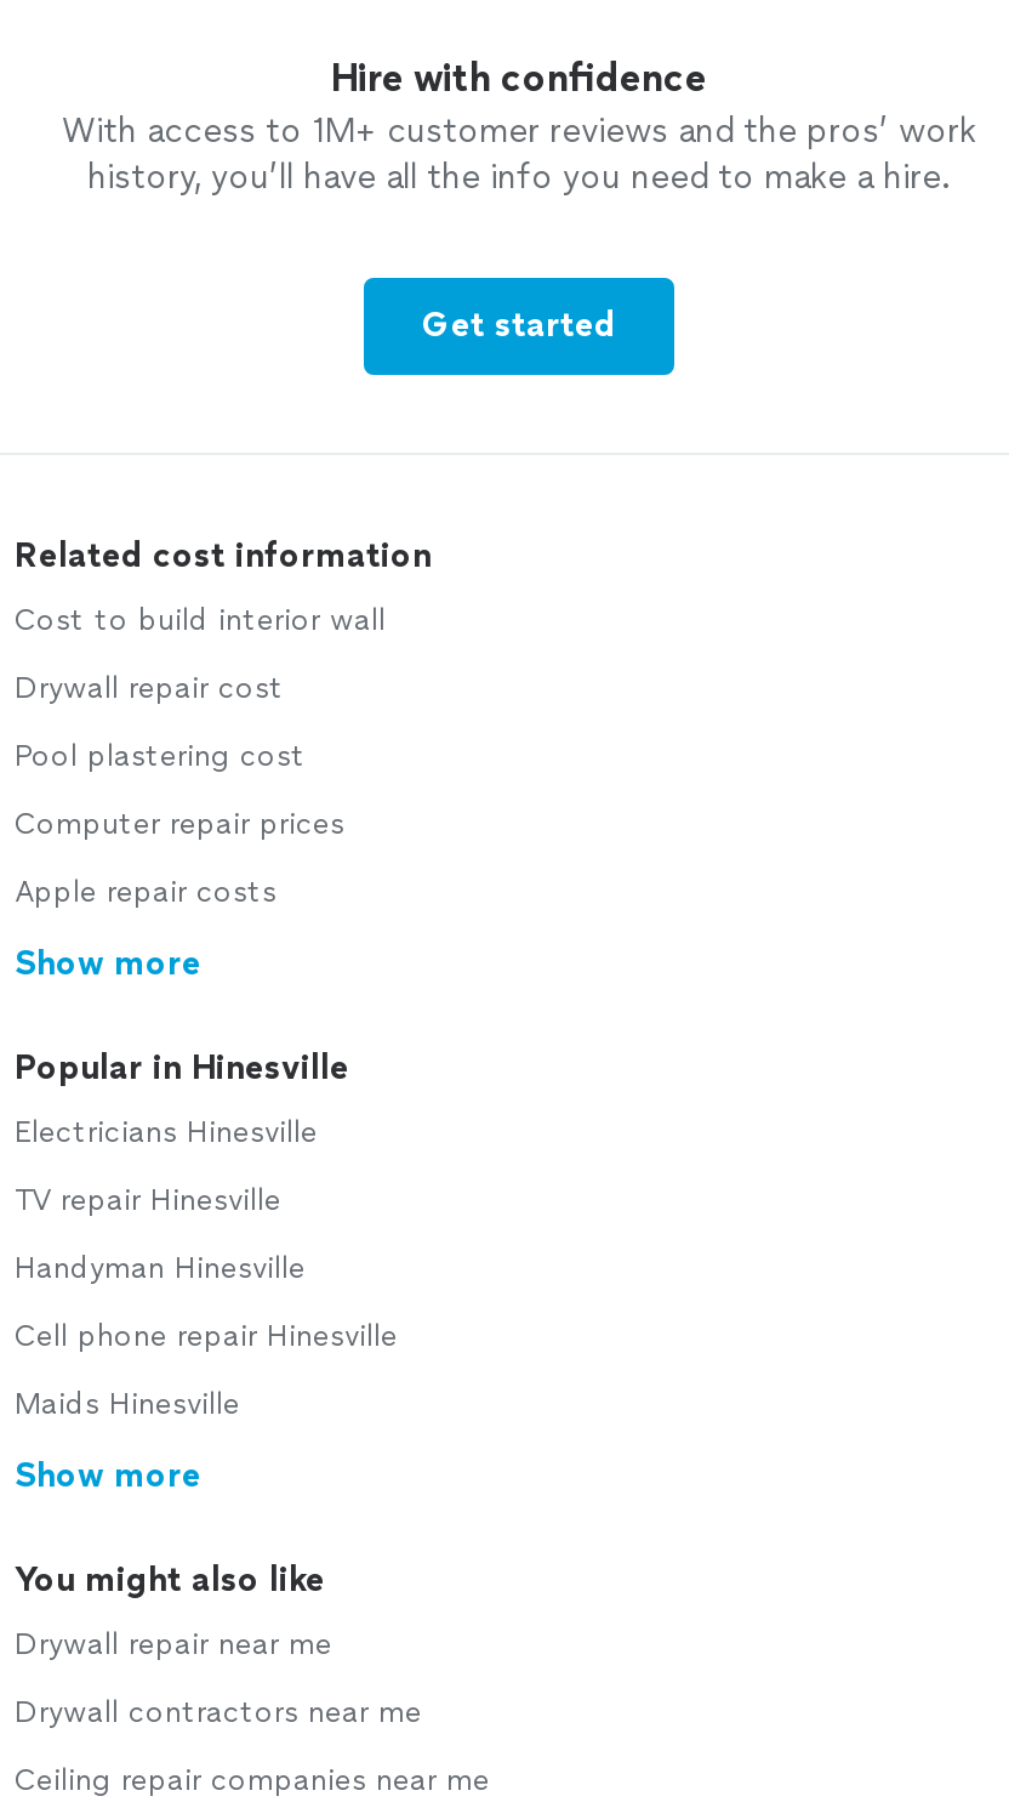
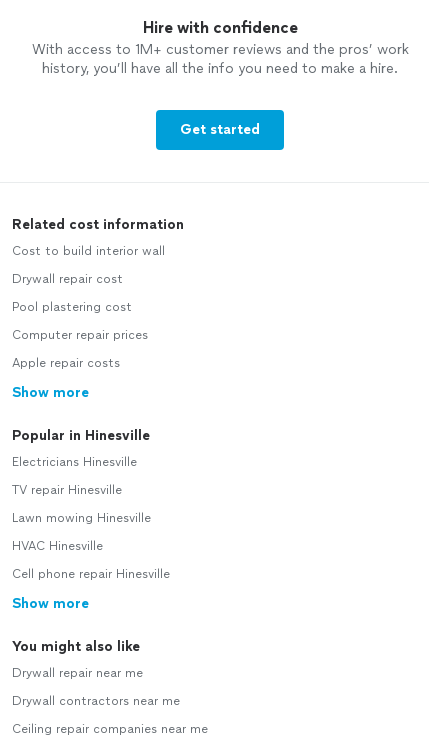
[15,1251,306,1285] Handyman Hinesville -> [12,511,151,553] Lawn mowing Hinesville | HVAC Hinesville
moved [15,1319,398,1353] -> [12,567,170,581]: Cell phone repair Hinesville
[15,1387,240,1421] Maids Hinesville -> none

